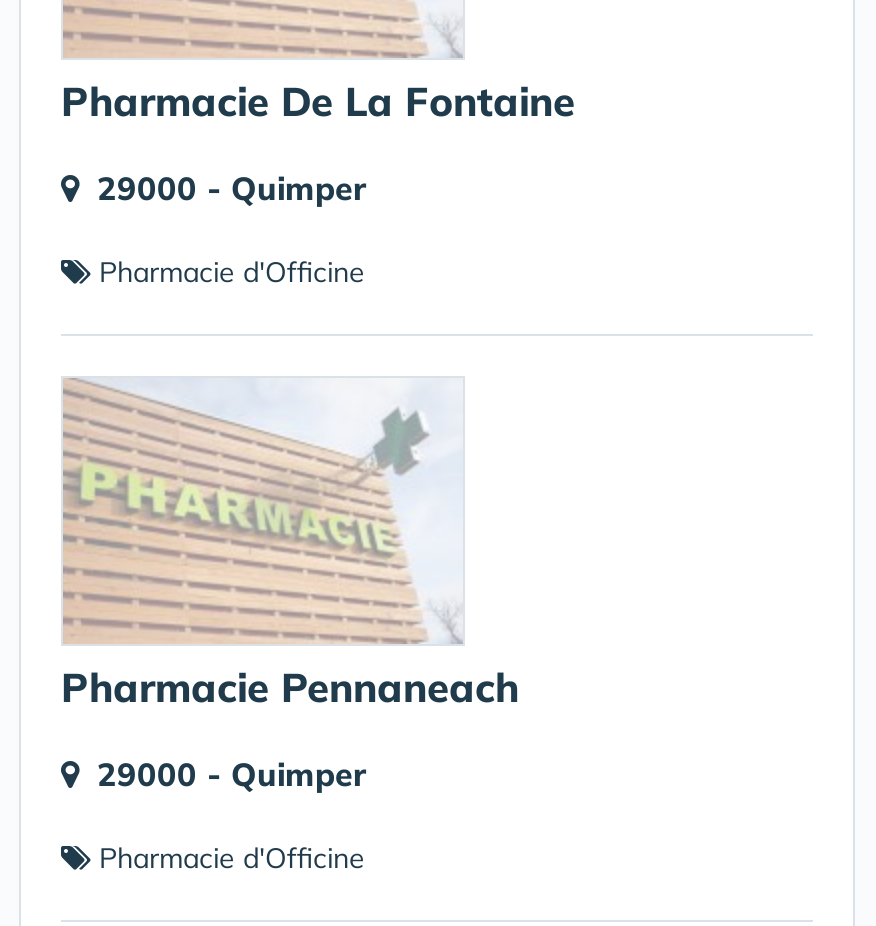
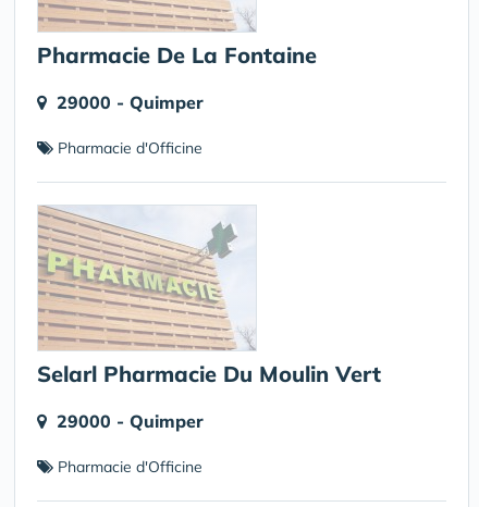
[61,662,519,712] Pharmacie Pennaneach -> [37,360,381,387] Selarl Pharmacie Du Moulin Vert

